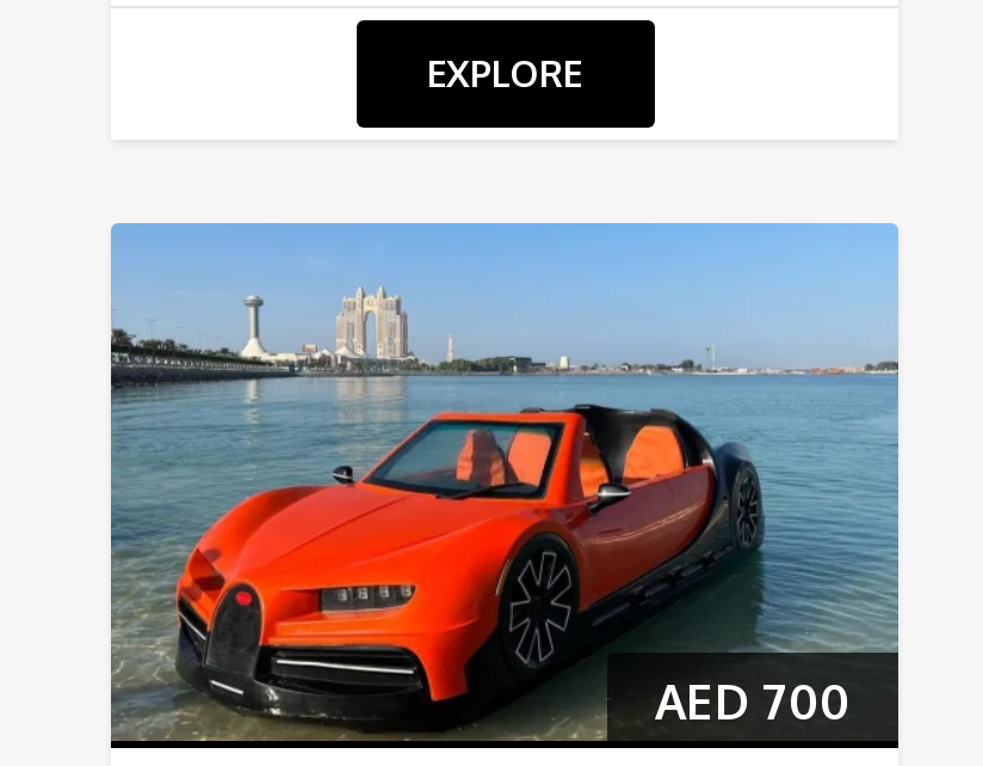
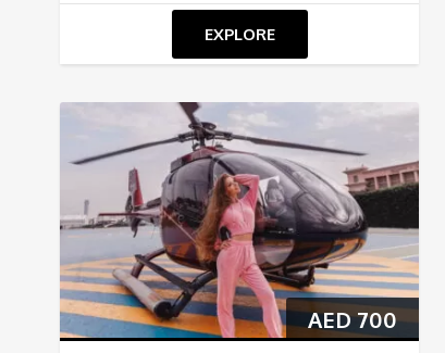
[109,222,901,752] [image] -> [60,101,420,342] [image]

